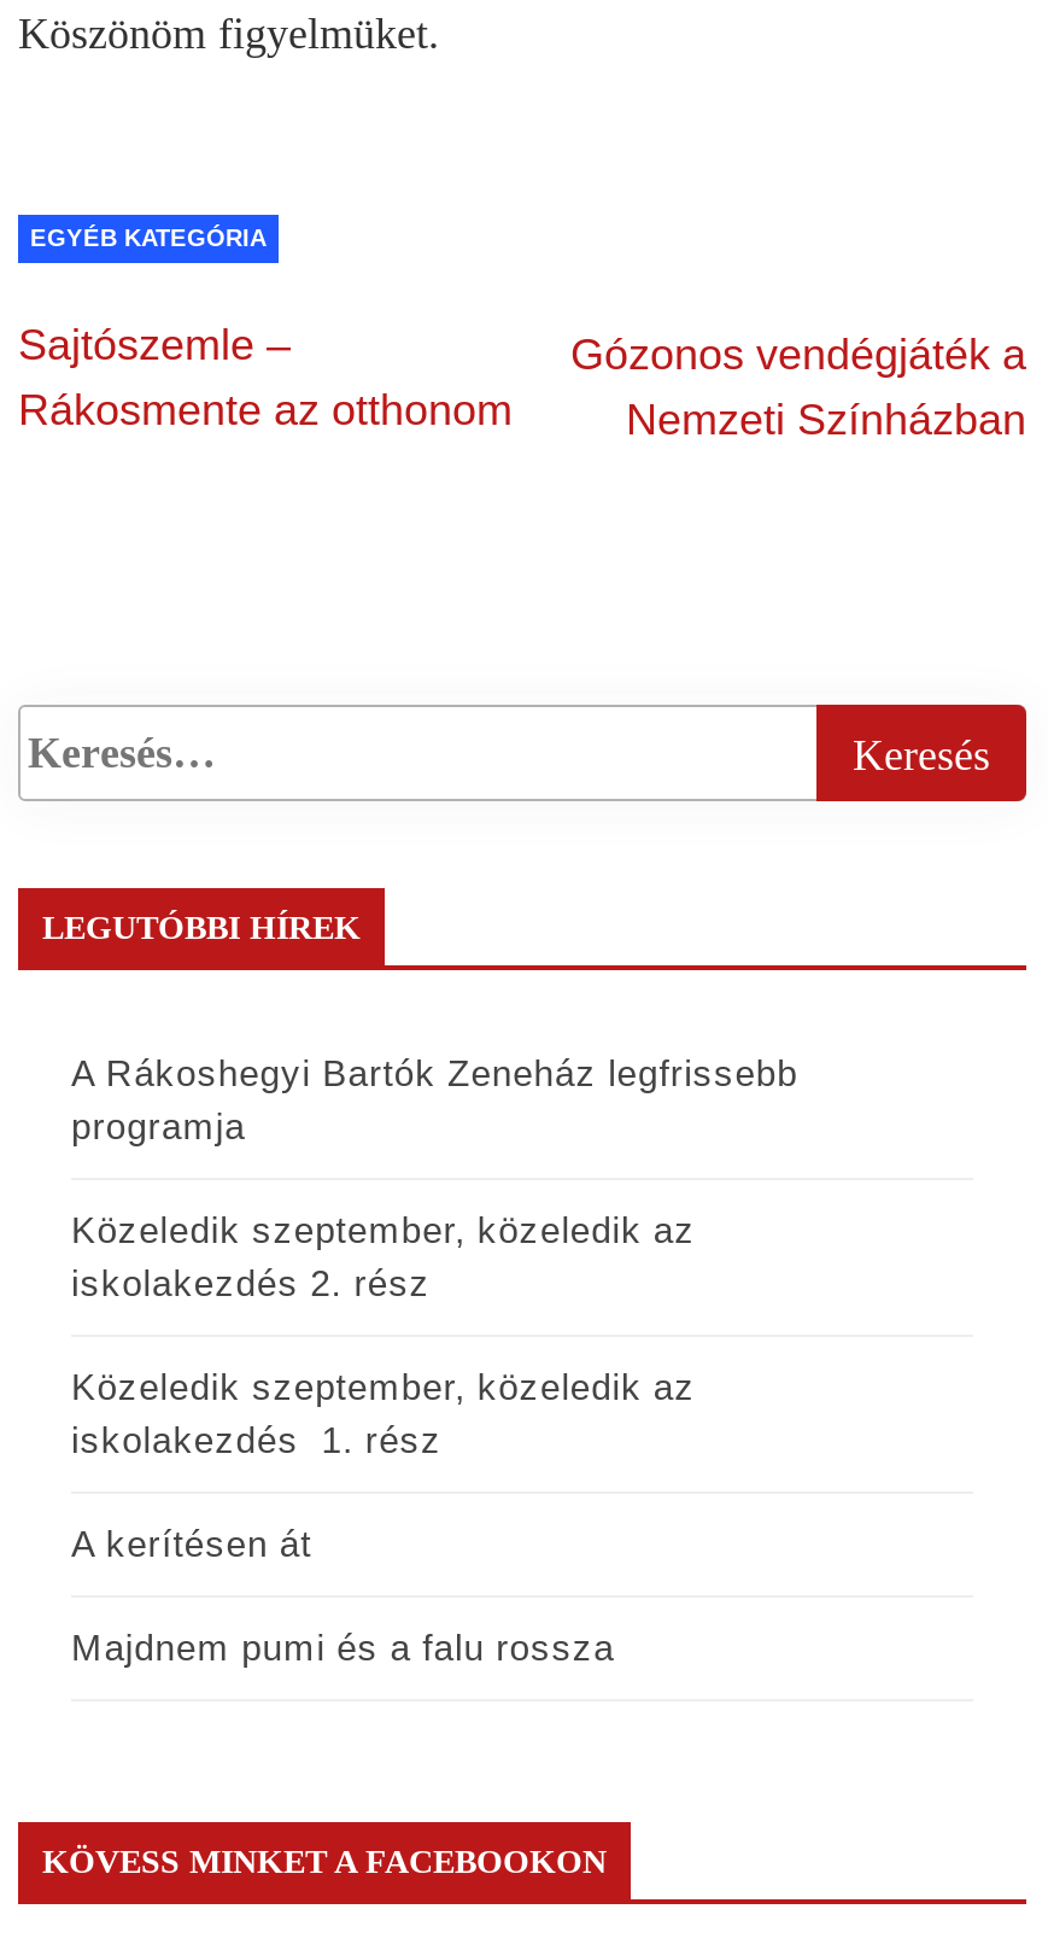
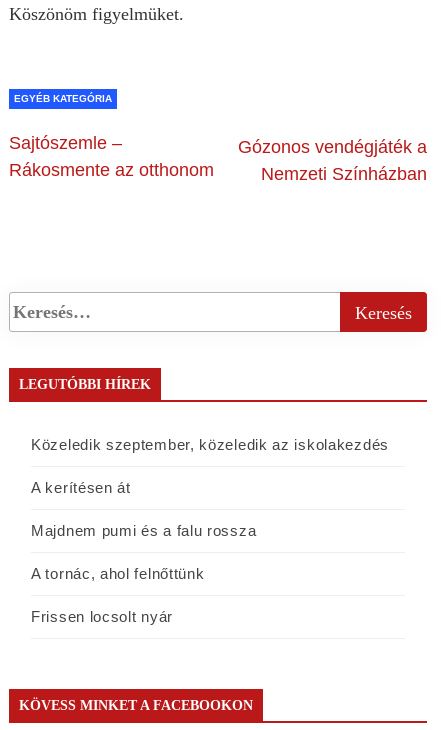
[71,1053,798,1461] A Rákoshegyi Bartók Zeneház legfrissebb | programja | Közeledik szeptember, közeledik az | iskolakezdés 2. rész | Közeledik szeptember, közeledik az | iskolakezdés 1. rész -> [31,436,398,453] Közeledik szeptember, közeledik az iskolakezdés
moved [71,1524,615,1668] -> [31,479,256,539]: A kerítésen át | Majdnem pumi és a falu rossza
none -> [31,565,204,625] A tornác, ahol felnőttünk | Frissen locsolt nyár

